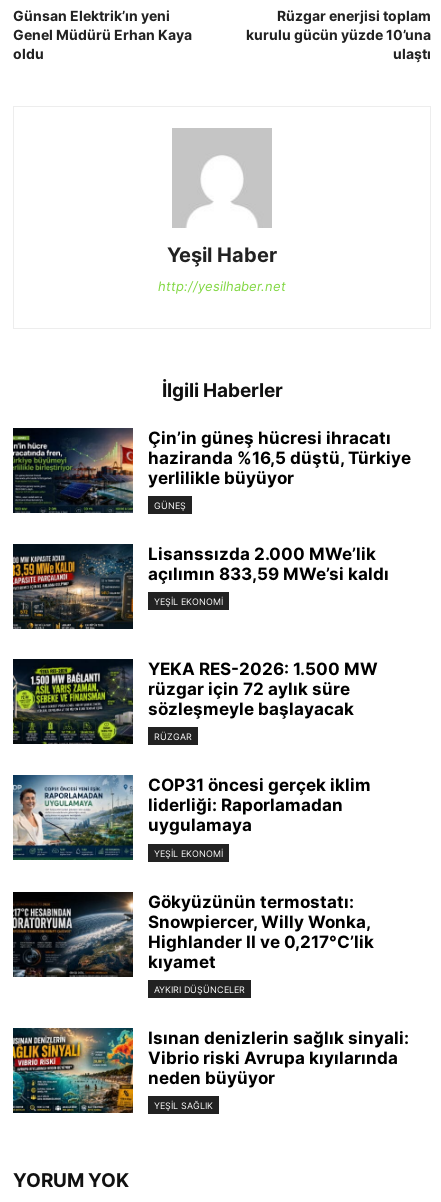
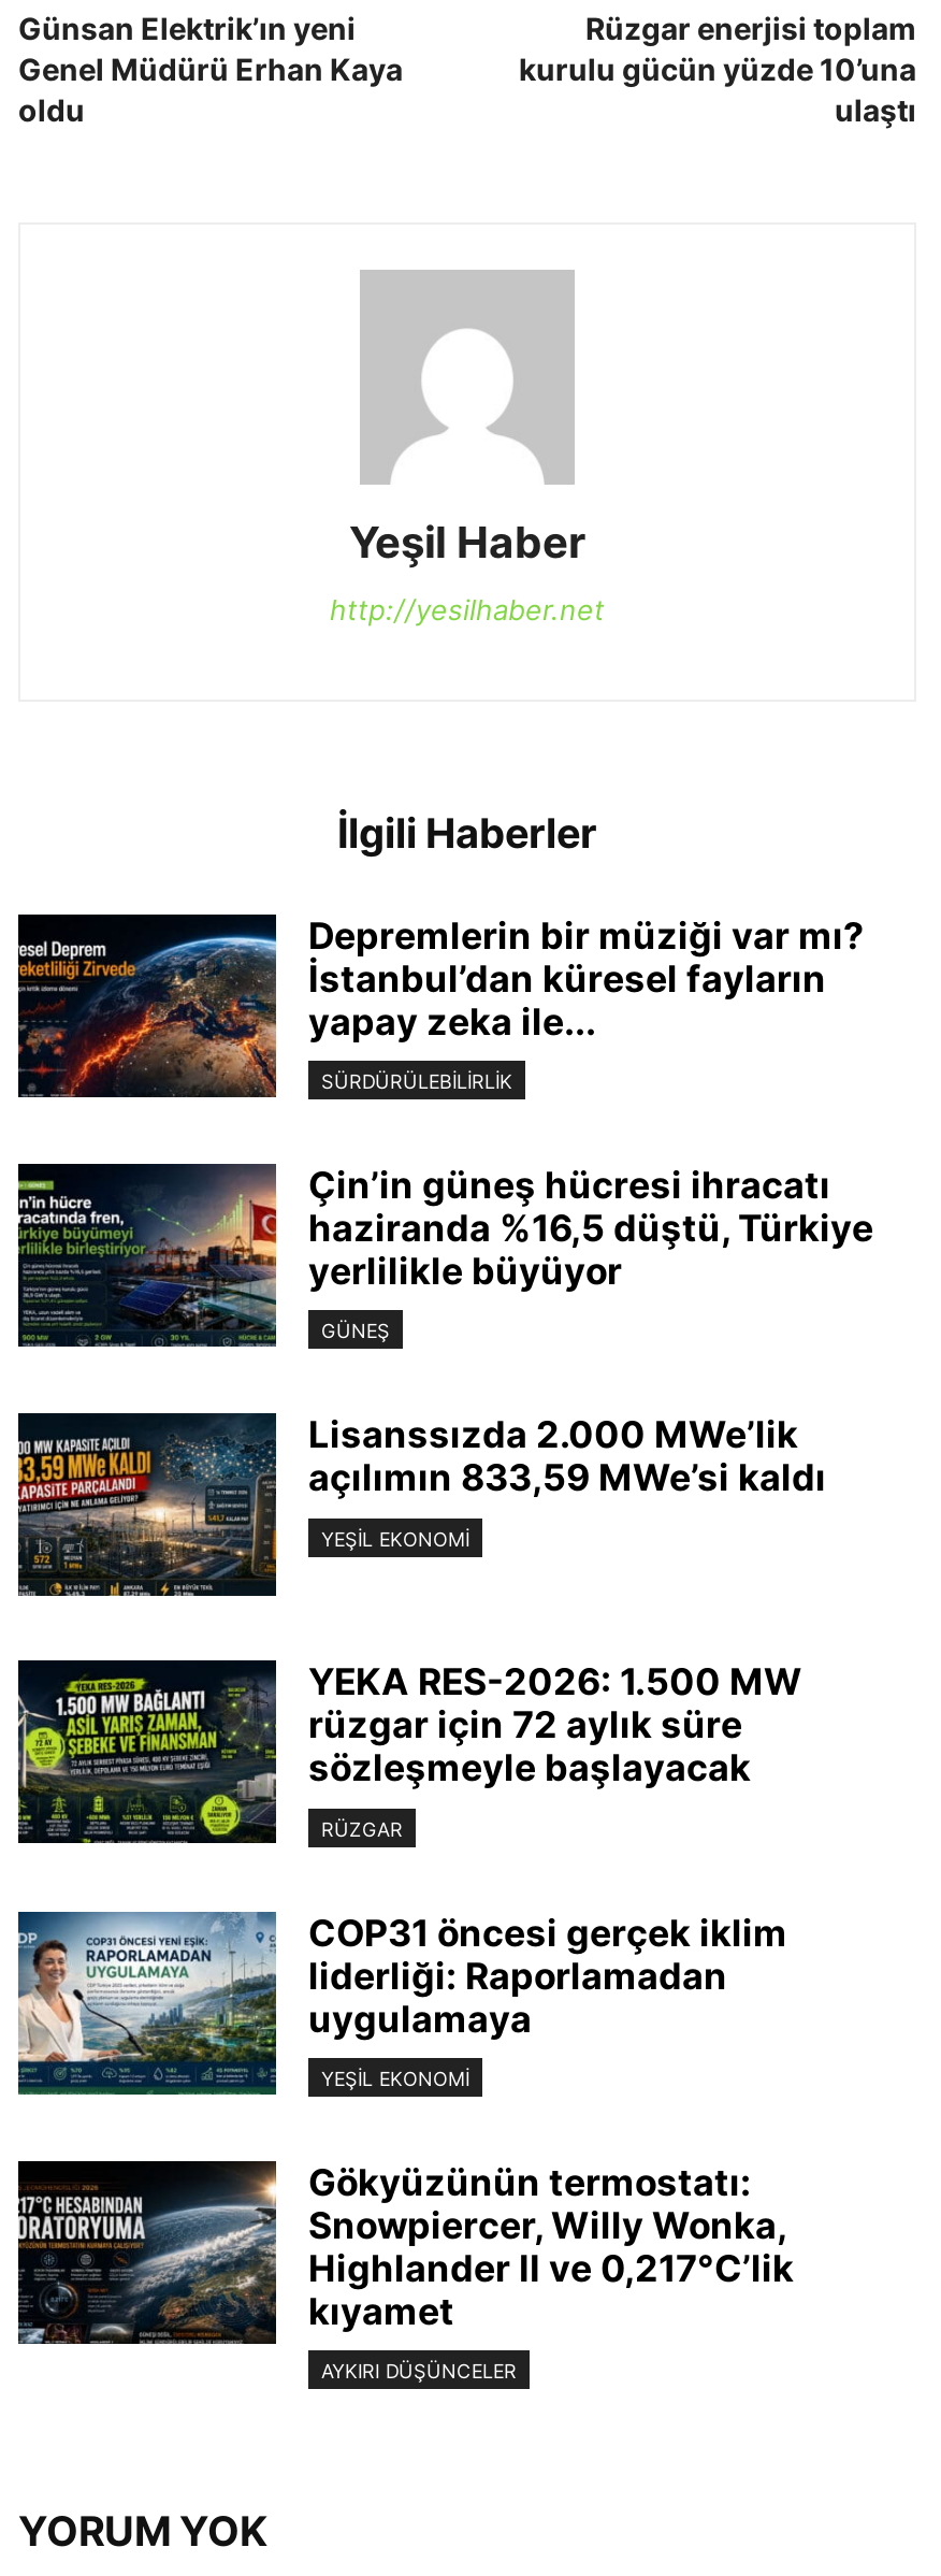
none -> [16,915,865,1099] [image] | Depremlerin bir müziği var mı? | İstanbul’dan küresel fayların | yapay zeka ile... | SÜRDÜRÜLEBILIRLIK
moved [11,427,411,995] -> [14,1162,873,2382]: [image] | Çin’in güneş hücresi ihracatı | haziranda %16,5 düştü, Türkiye | ... | kıyamet | AYKIRI DÜŞÜNCELER
[12,1027,409,1114] [image] | Isınan denizlerin sağlık sinyali: | Vibrio riski Avrupa kıyılarında | neden büyüyor | YEŞIL SAĞLIK -> none

